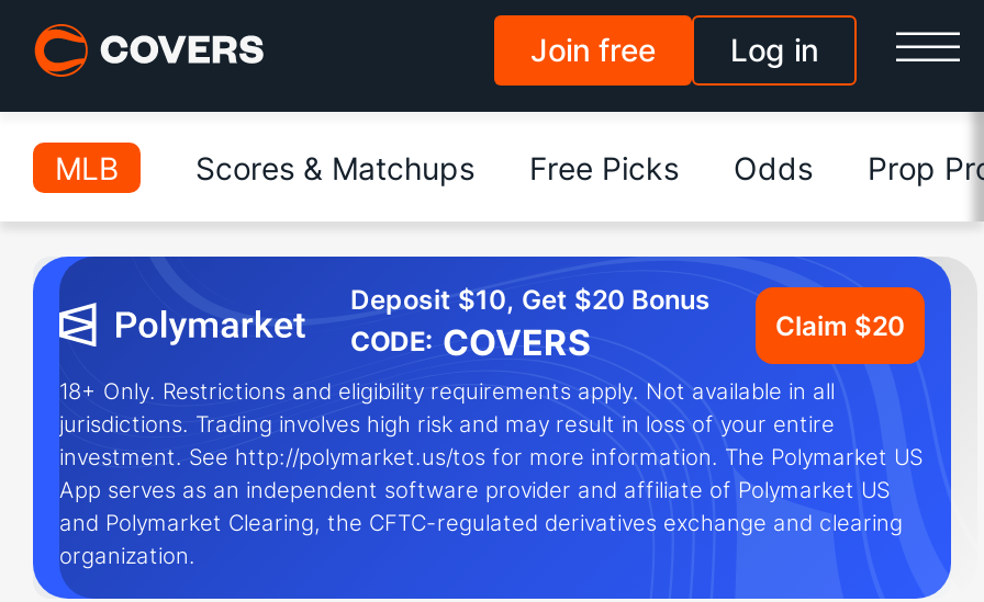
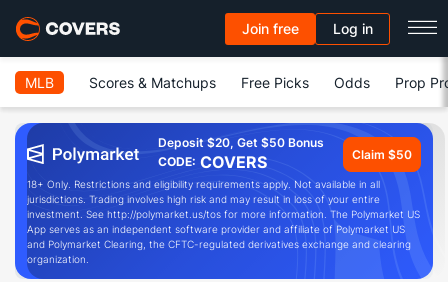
[350,283,711,316] Deposit $10, Get $20 Bonus -> [158,135,324,150] Deposit $20, Get $50 Bonus
[775,308,905,341] Claim $20 -> [352,146,412,161] Claim $50

